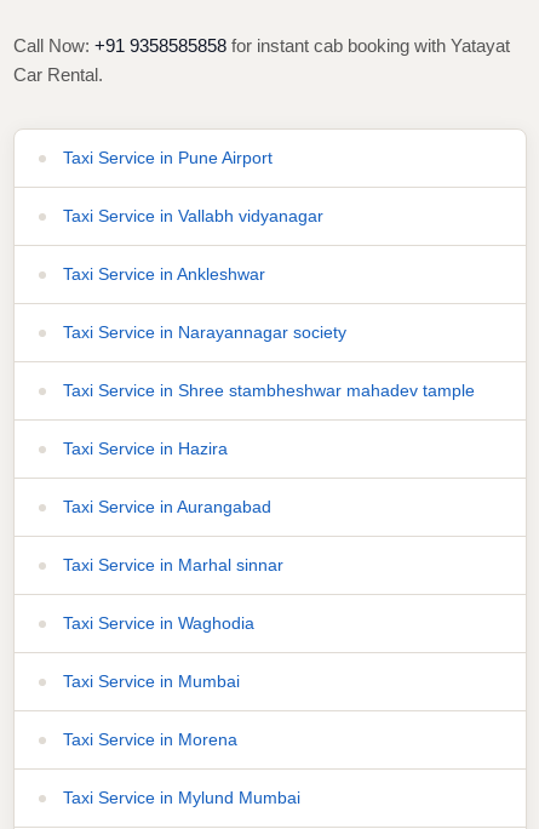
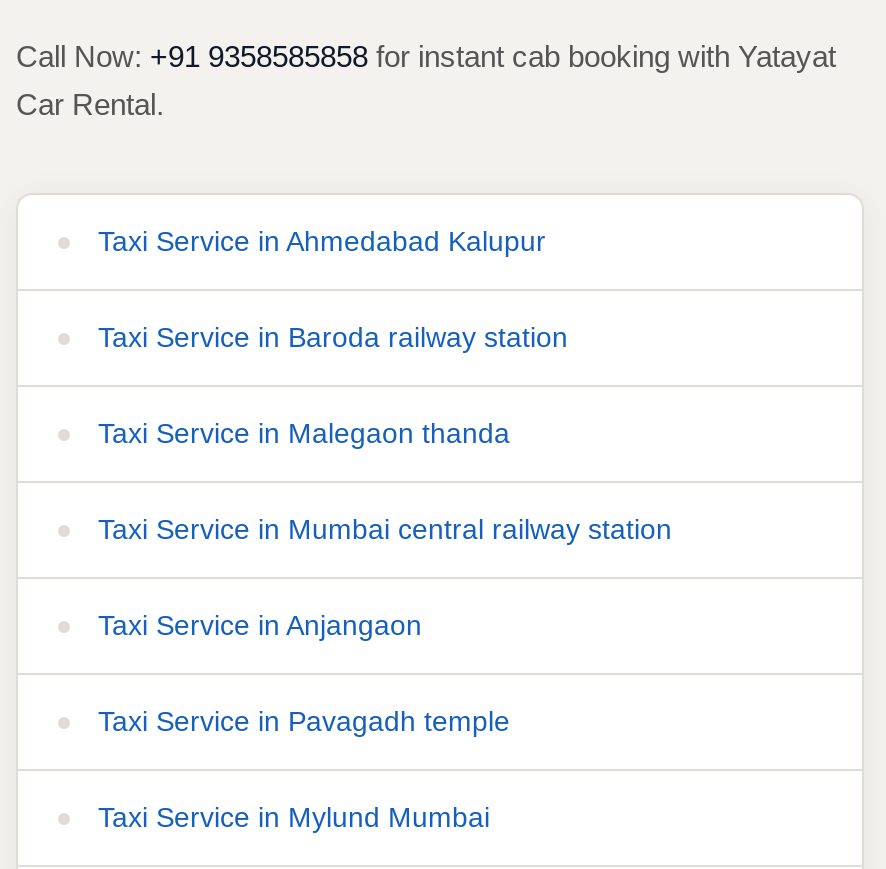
[58,148,475,749] Taxi Service in Pune Airport | Taxi Service in Vallabh vidyanagar | Taxi Service in Ankleshwar | Taxi Service in Narayannagar society | Taxi Service in Shree stambheshwar mahadev tample | Taxi Service in Hazira | Taxi Service in Aurangabad | Taxi Service in Marhal sinnar | Taxi Service in Waghodia | Taxi Service in Mumbai | Taxi Service in Morena -> [90,225,672,737] Taxi Service in Ahmedabad Kalupur | Taxi Service in Baroda railway station | Taxi Service in Malegaon thanda | Taxi Service in Mumbai central railway station | Taxi Service in Anjangaon | Taxi Service in Pavagadh temple

